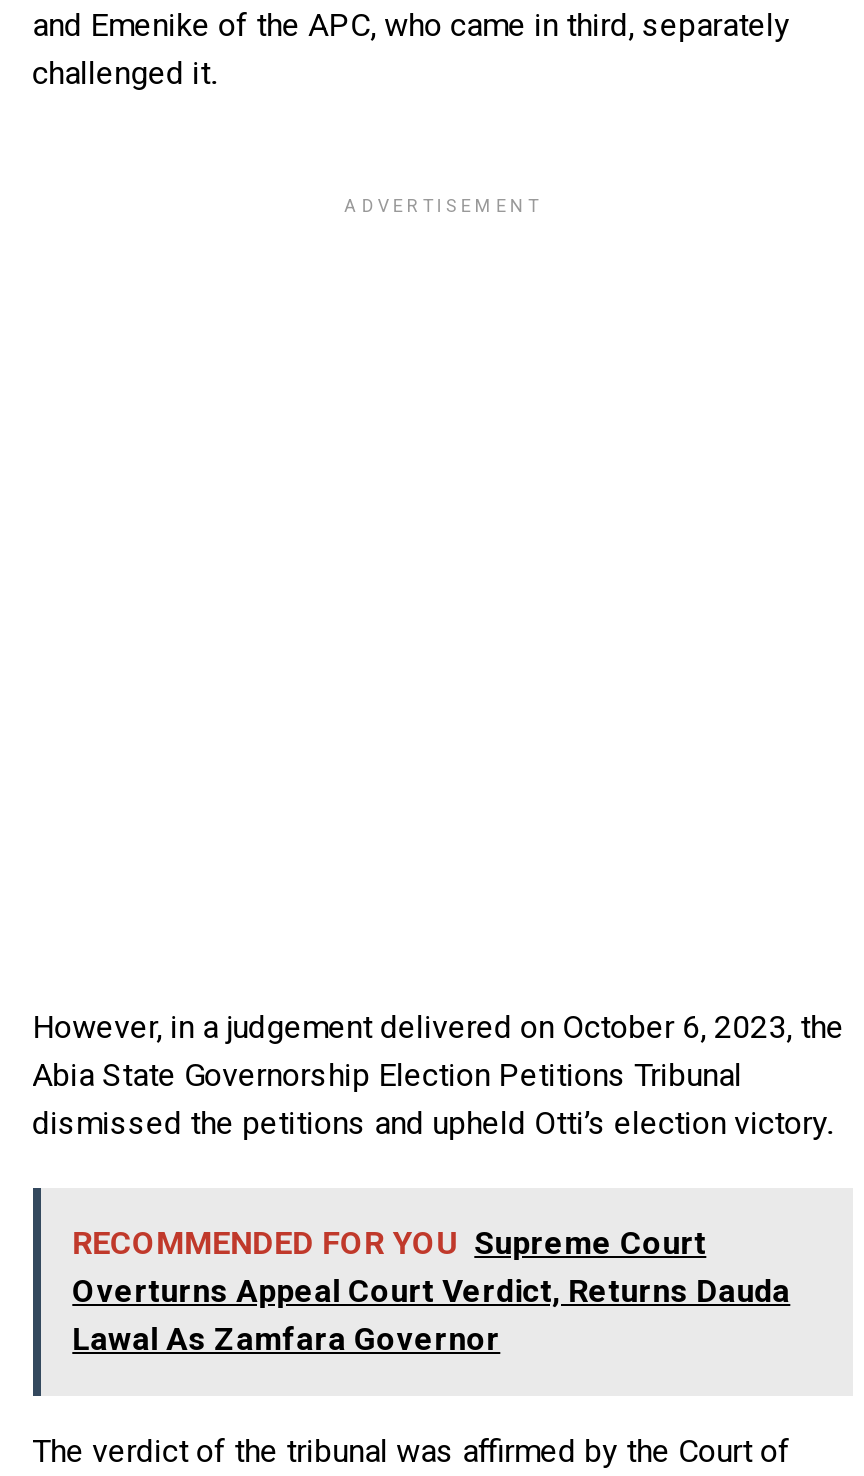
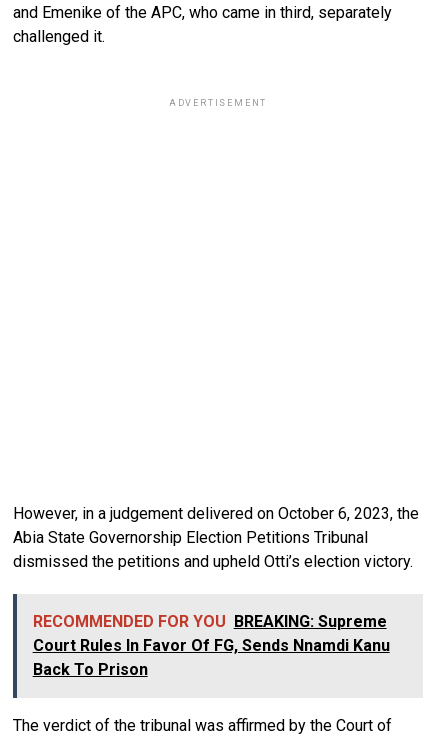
[72,1224,790,1358] RECOMMENDED FOR YOU Supreme Court | Overturns Appeal Court Verdict, Returns Dauda | Lawal As Zamfara Governor -> [33,612,390,679] RECOMMENDED FOR YOU BREAKING: Supreme | Court Rules In Favor Of FG, Sends Nnamdi Kanu | Back To Prison

